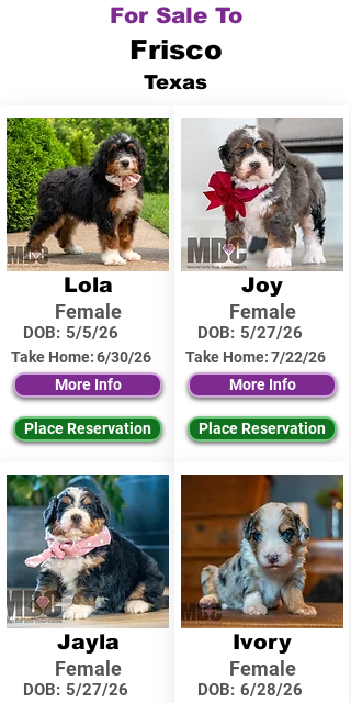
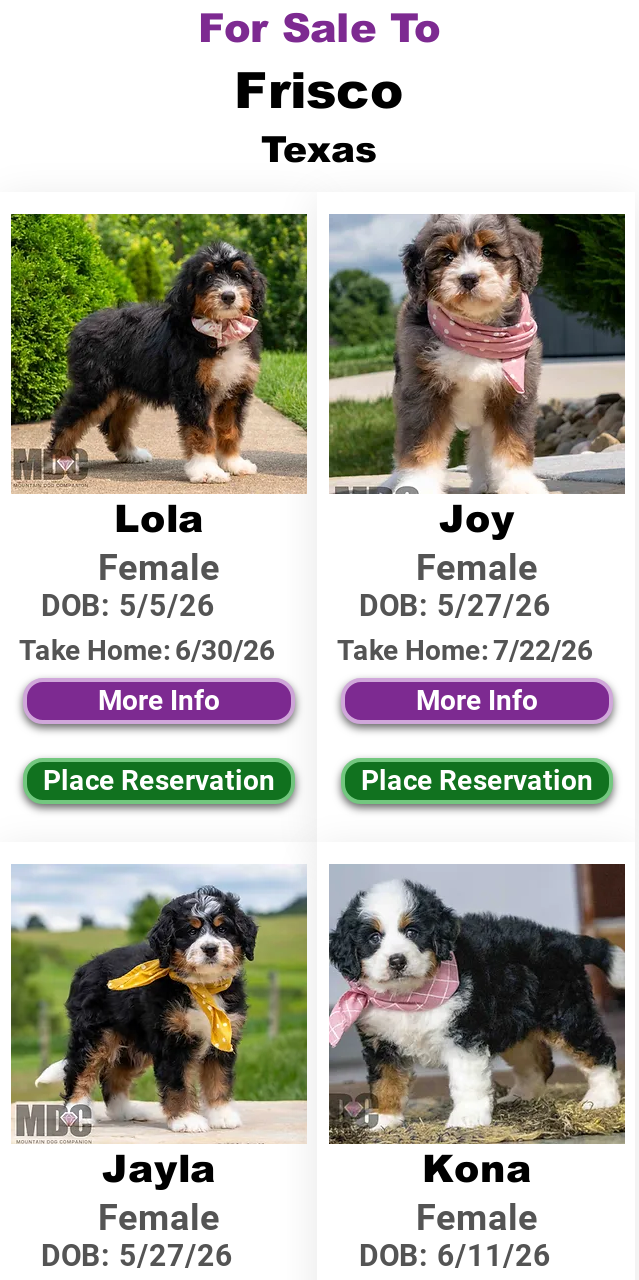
[181,119,344,271] [image] -> [327,212,627,494] [image]
[5,473,170,627] [image] -> [9,864,309,1140] [image]
[180,473,344,654] [image] | Ivory -> [327,864,627,1190] [image] | Kona
[197,680,303,700] DOB: 6/28/26 -> [359,1238,551,1274] DOB: 6/11/26

